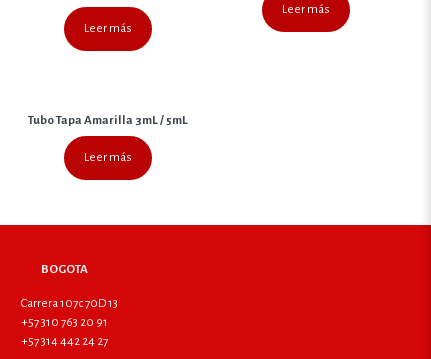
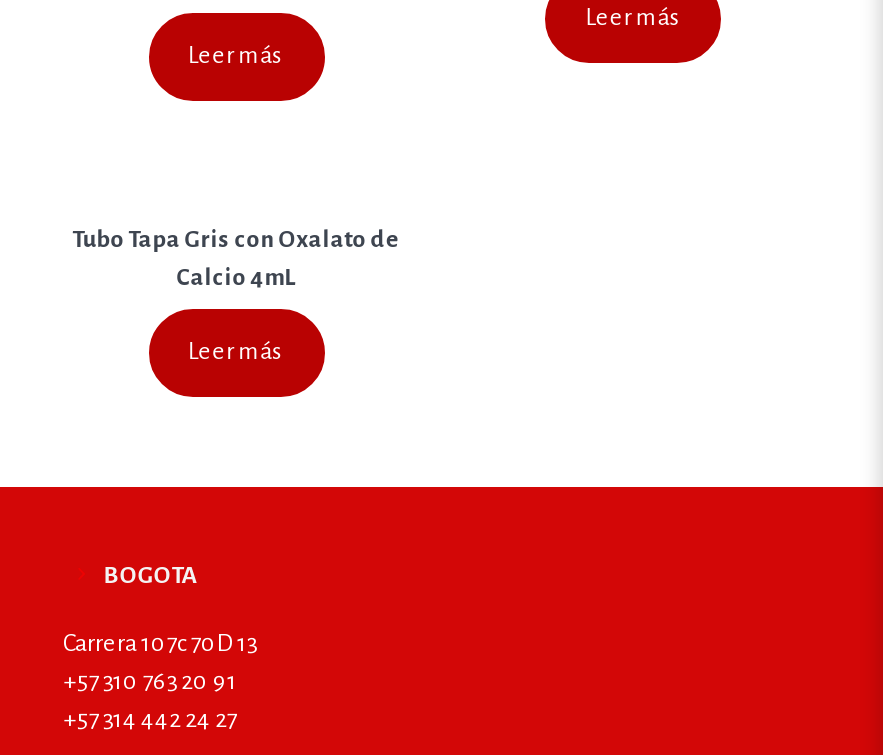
[28,114,188,127] Tubo Tapa Amarilla 3mL / 5mL -> [72,228,400,292] Tubo Tapa Gris con Oxalato de | Calcio 4mL

